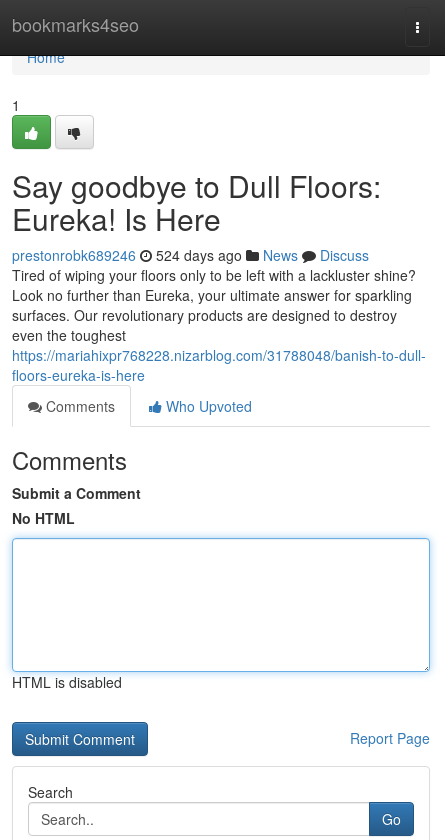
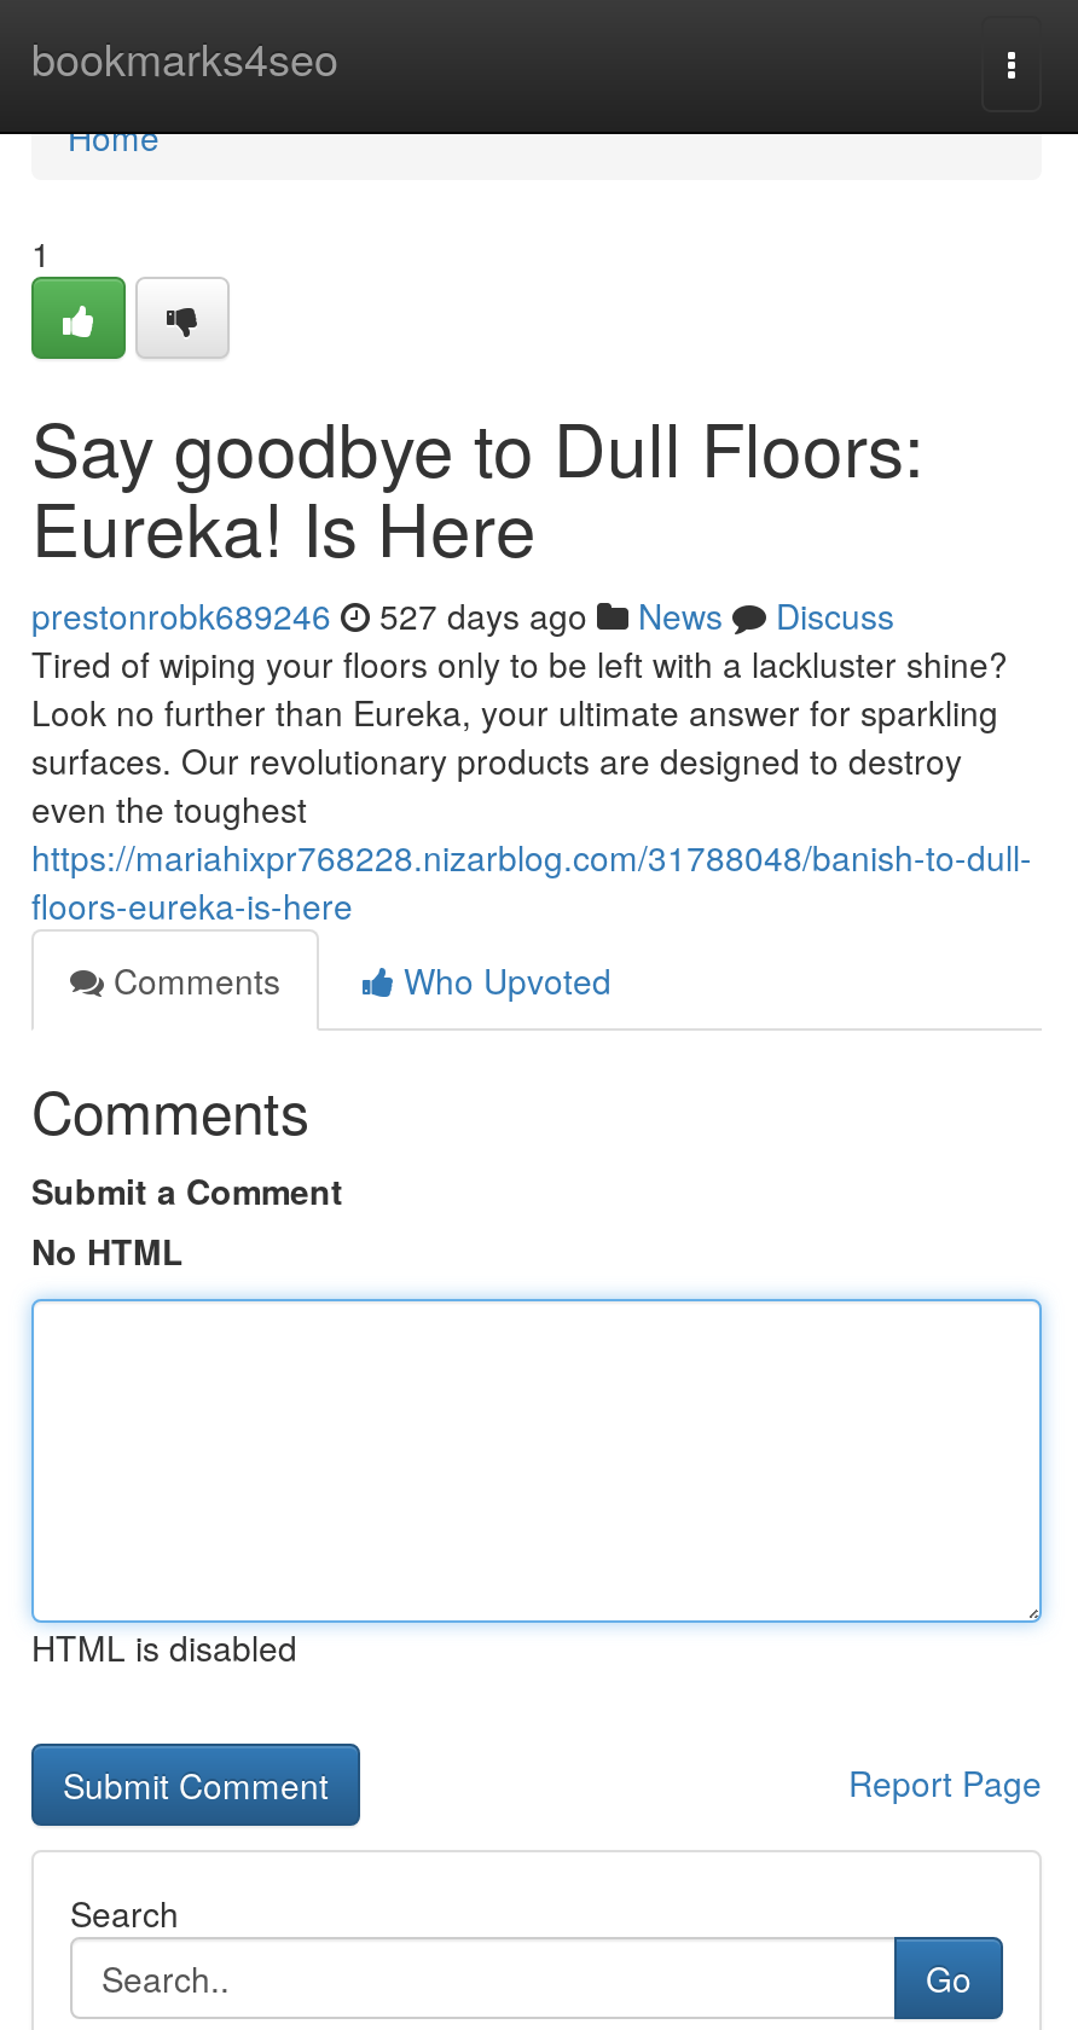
[12,245,369,265] prestonrobk689246 524 days ago News Discuss -> [31,591,894,639] prestonrobk689246 527 days ago News Discuss

